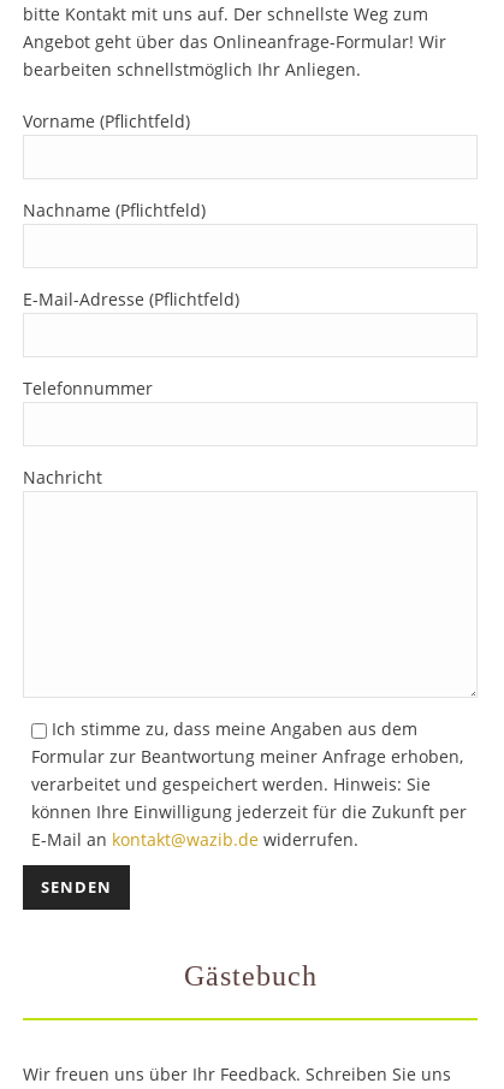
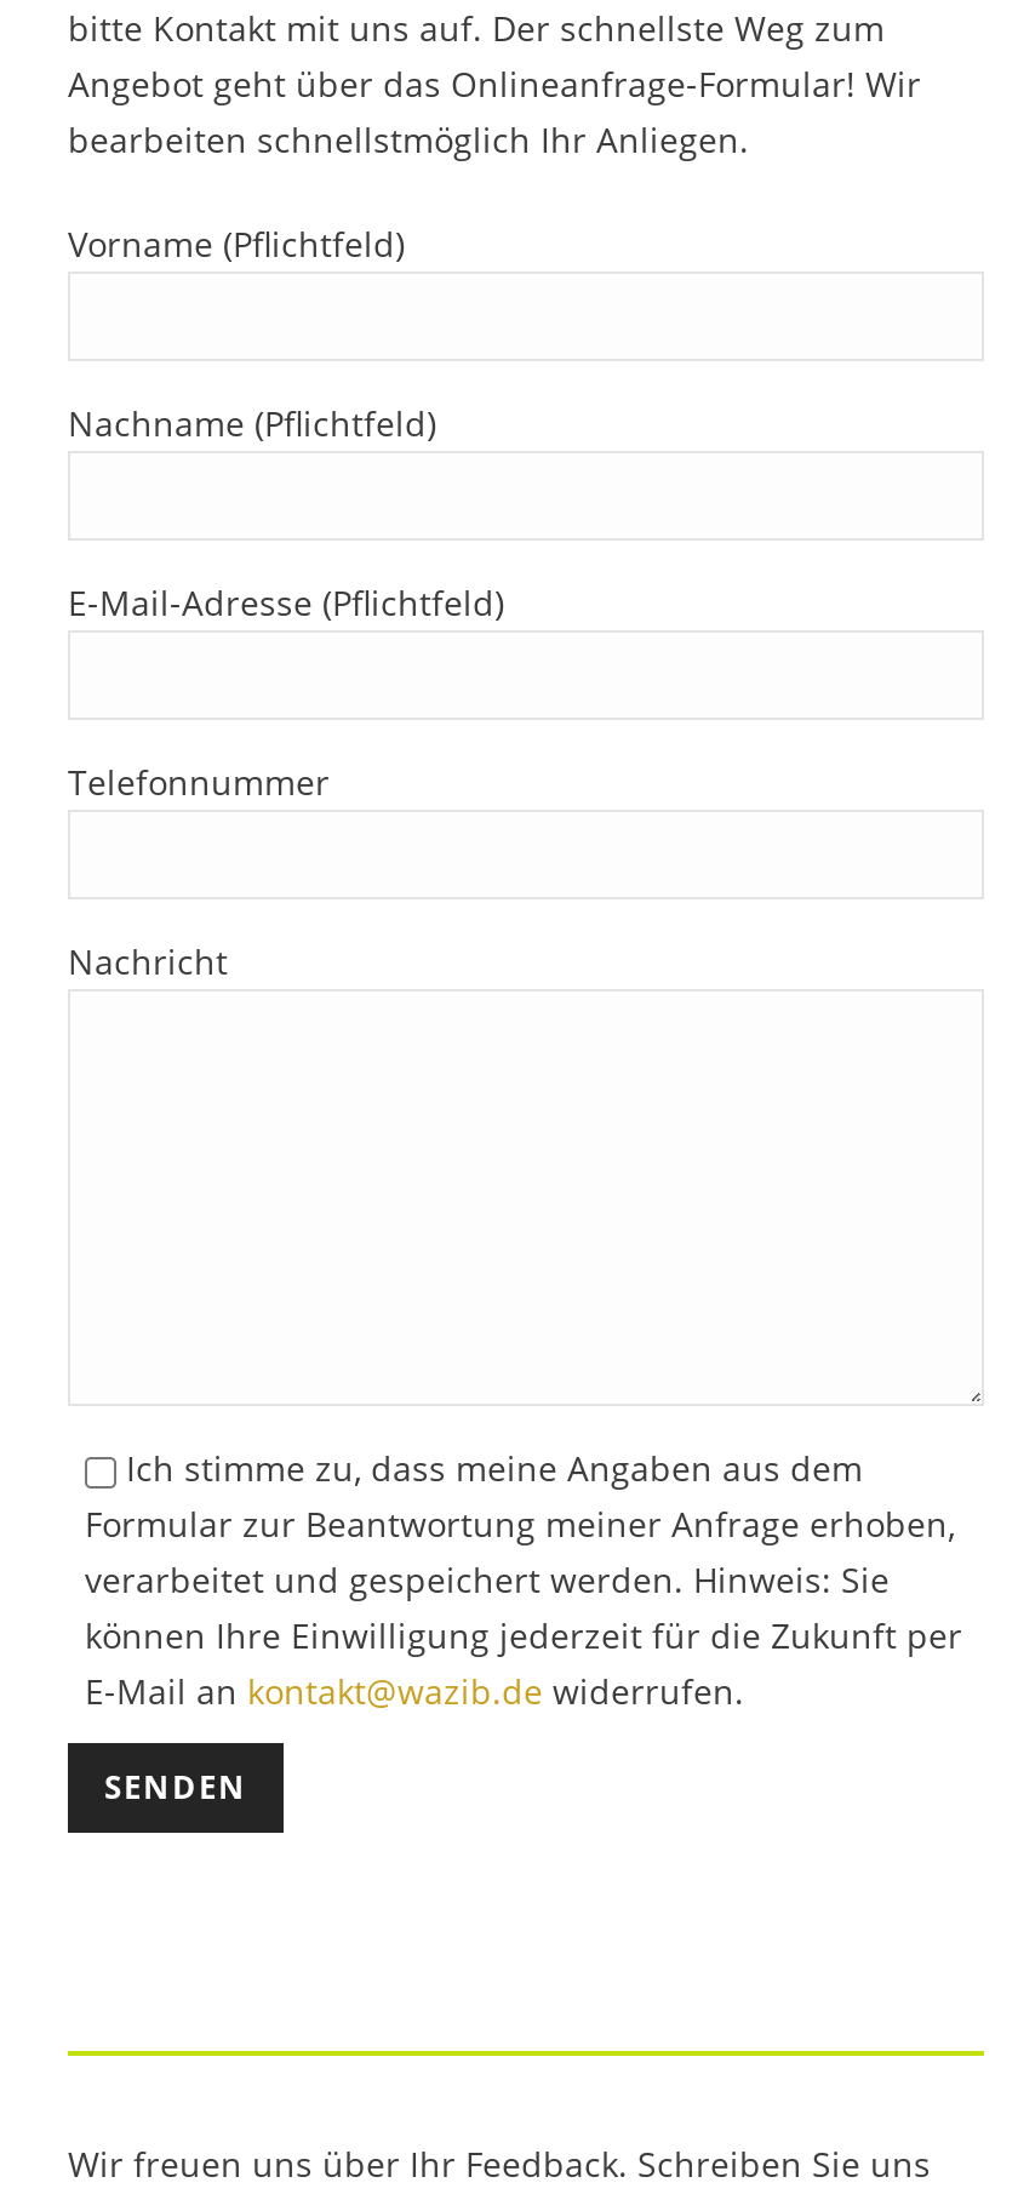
[183,960,317,992] Gästebuch -> none

